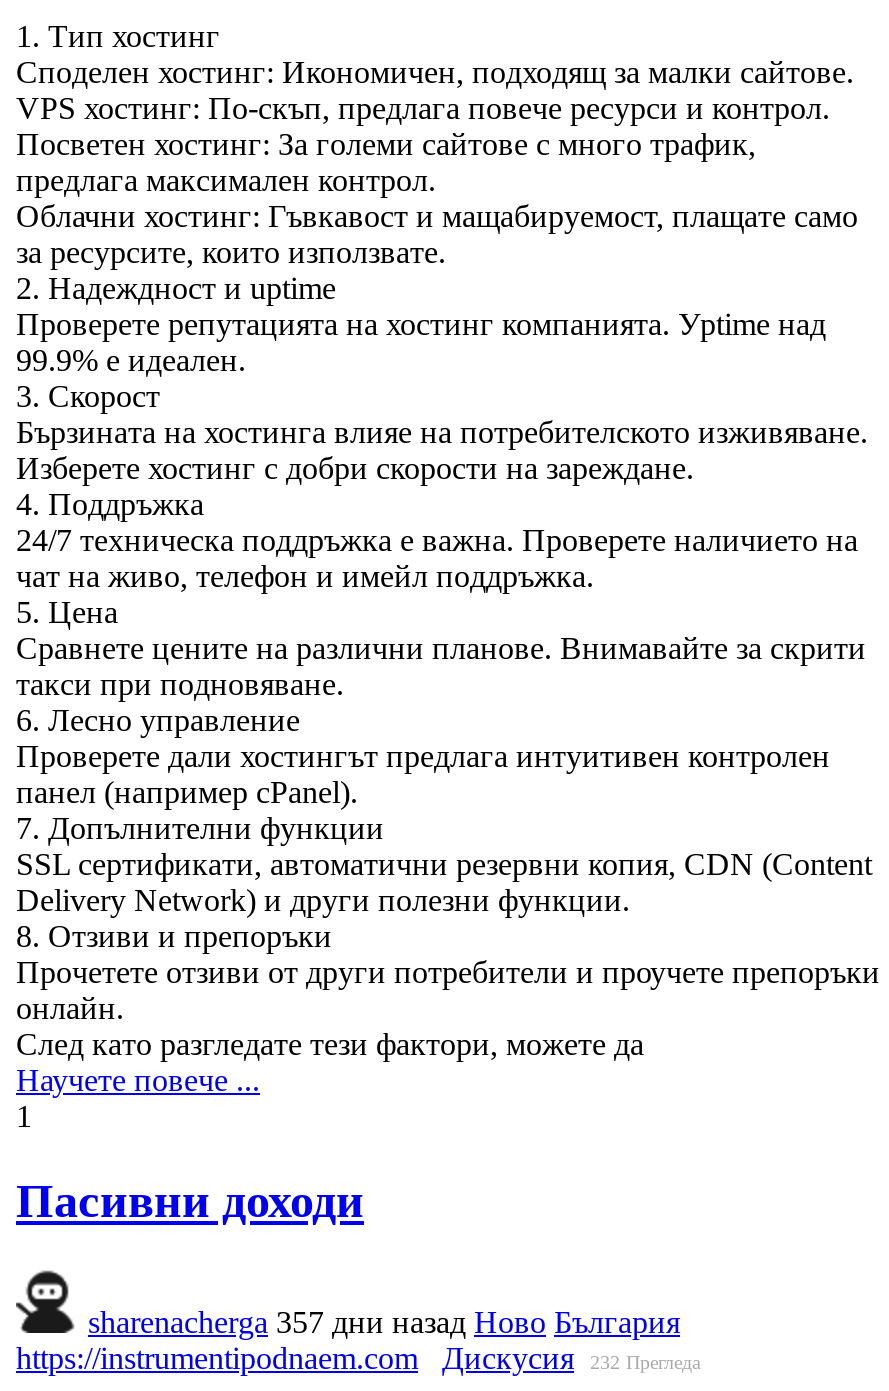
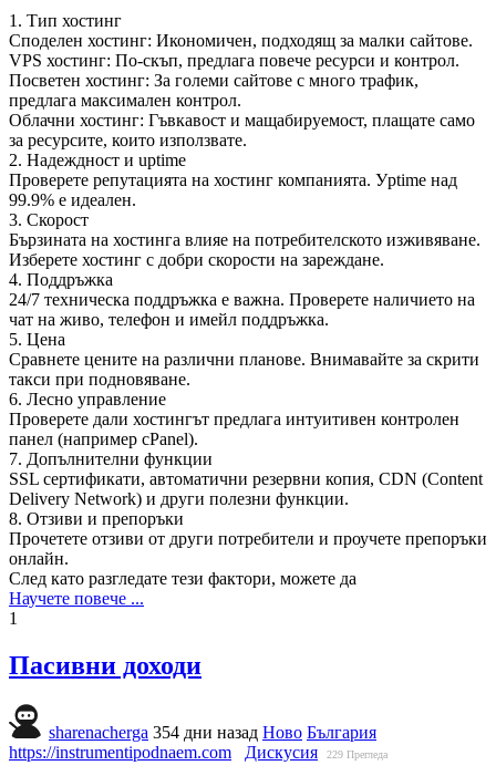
[88,1305,680,1339] sharenacherga 357 дни назад Ново България -> [49,723,376,742] sharenacherga 354 дни назад Ново България
[16,1341,700,1375] https://instrumentipodnaem.com Дискусия 232 Прегледа -> [9,743,387,762] https://instrumentipodnaem.com Дискусия 229 Прегледа

